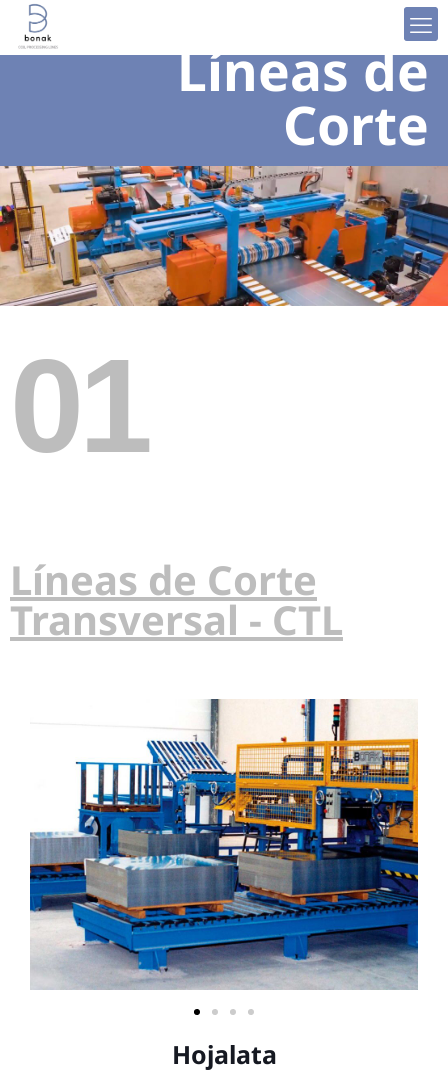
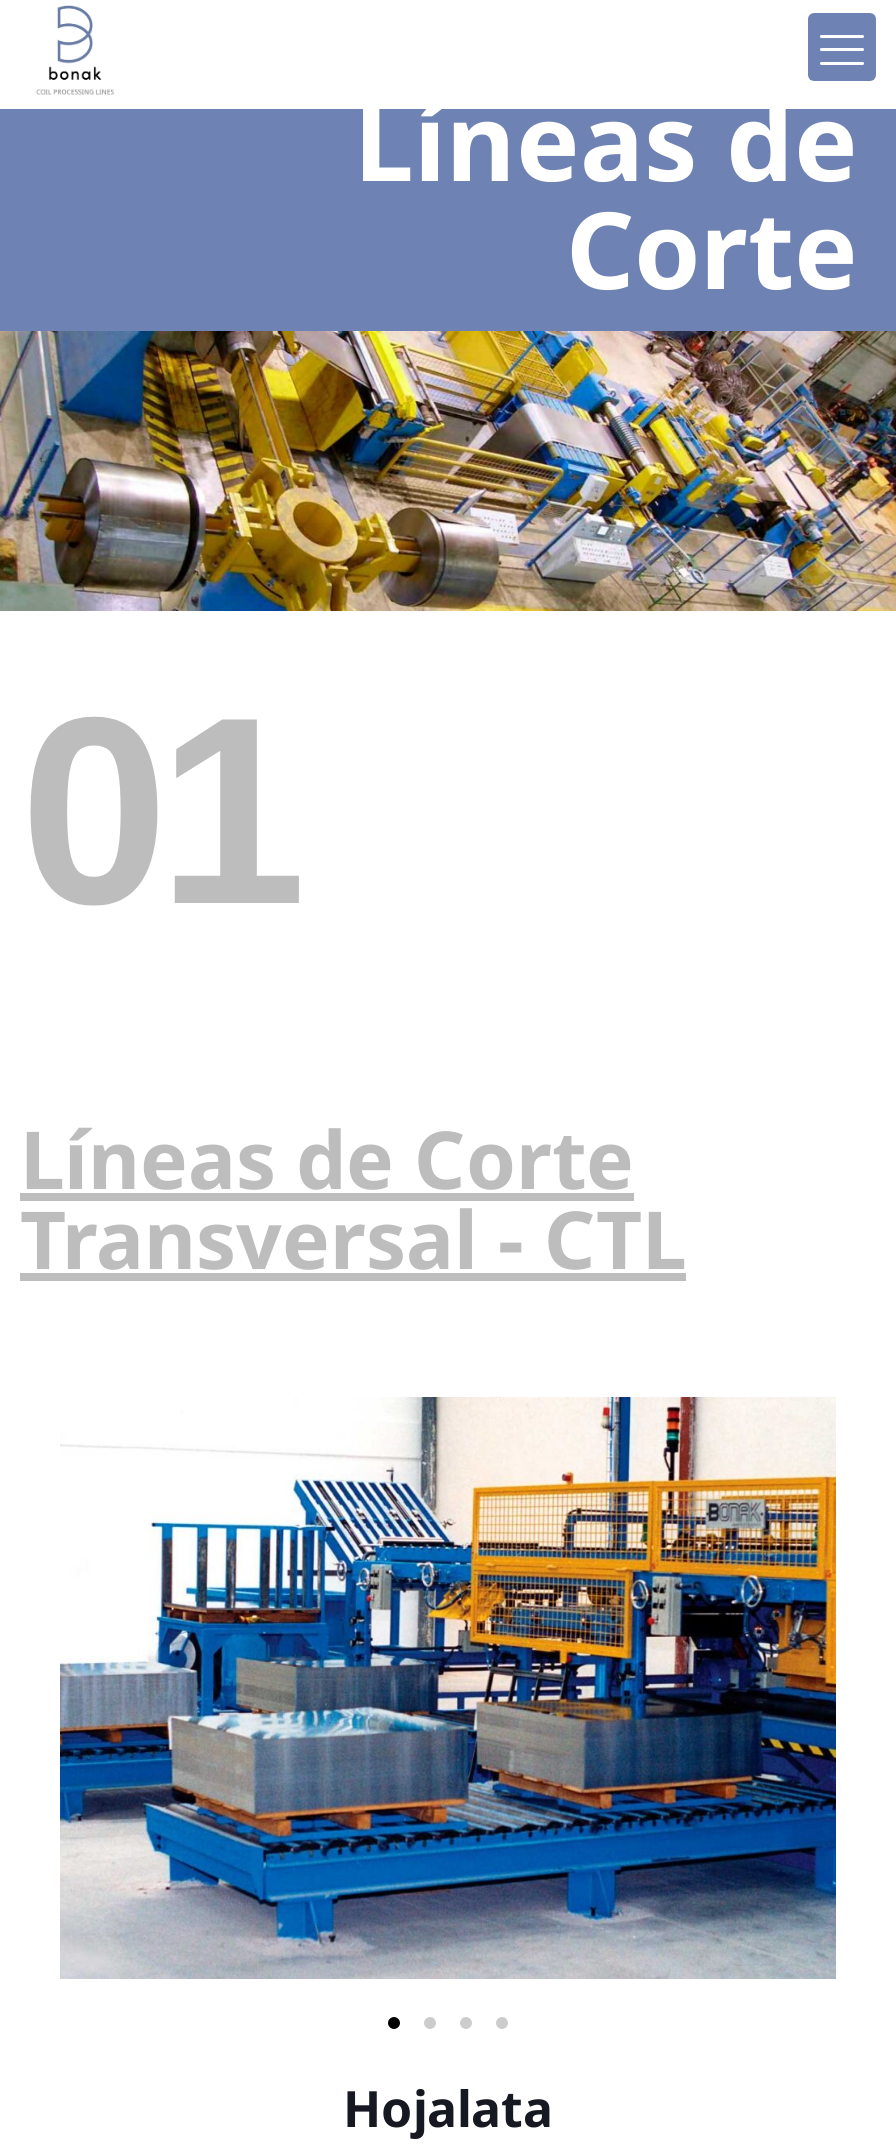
[3,165,445,307] [image] -> [6,329,890,613] [image]

